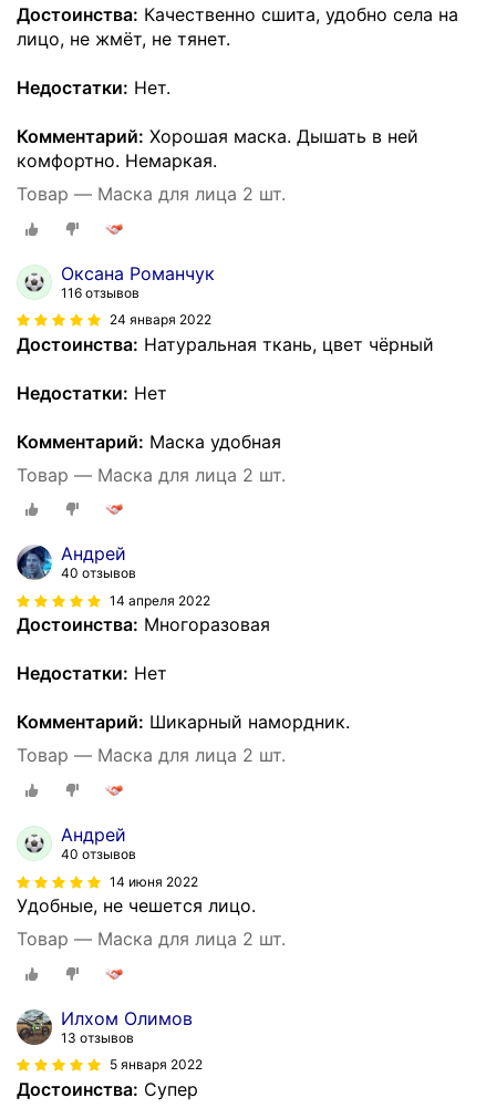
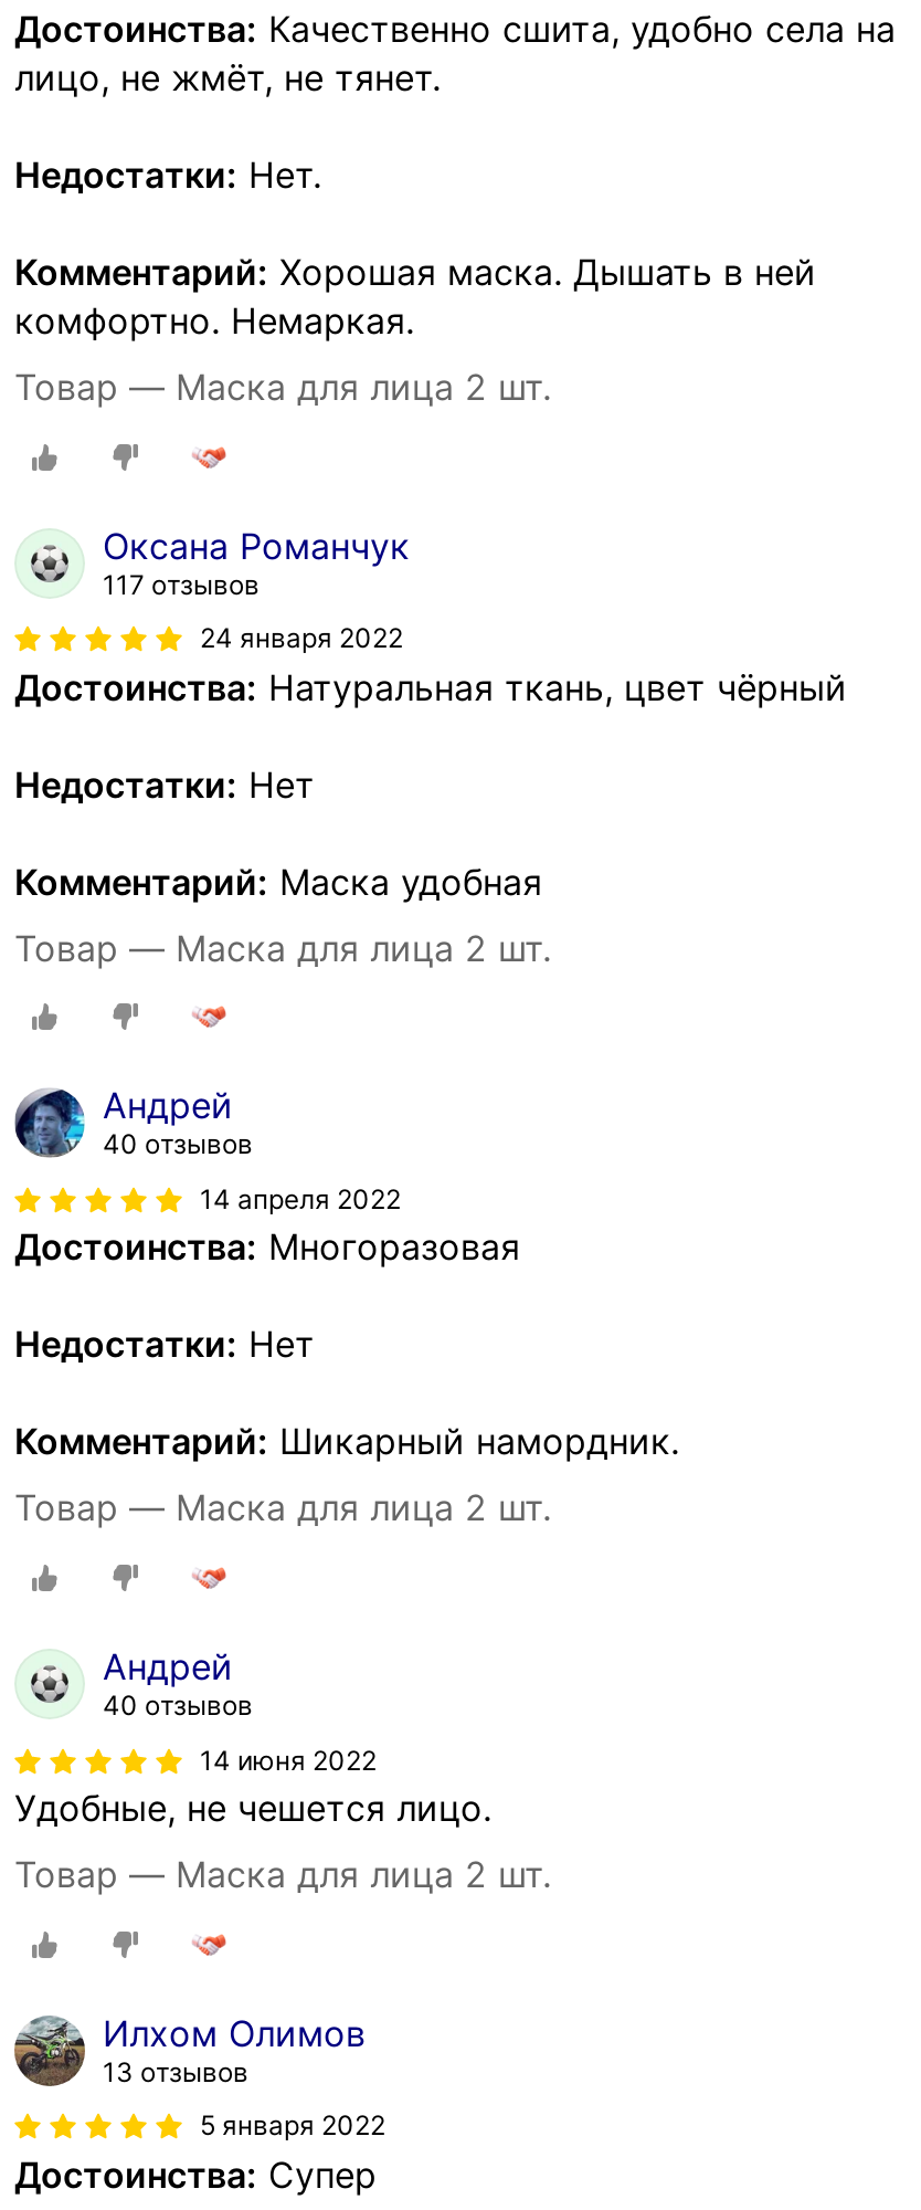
[61,284,139,301] 116 отзывов -> [103,567,260,600] 117 отзывов

